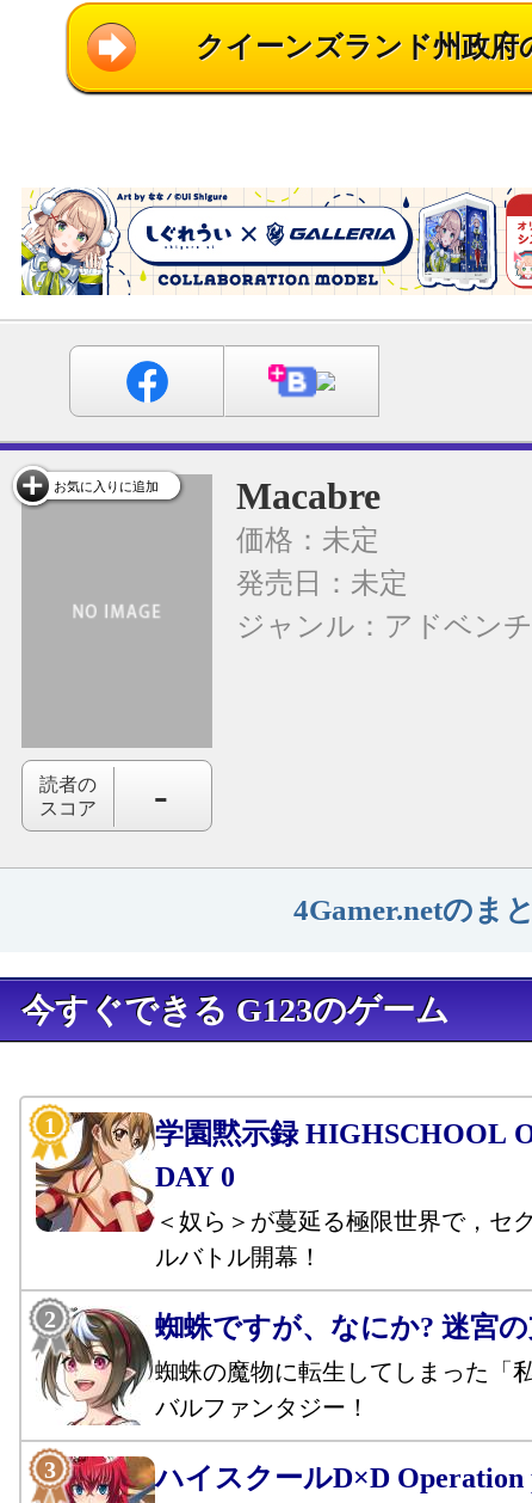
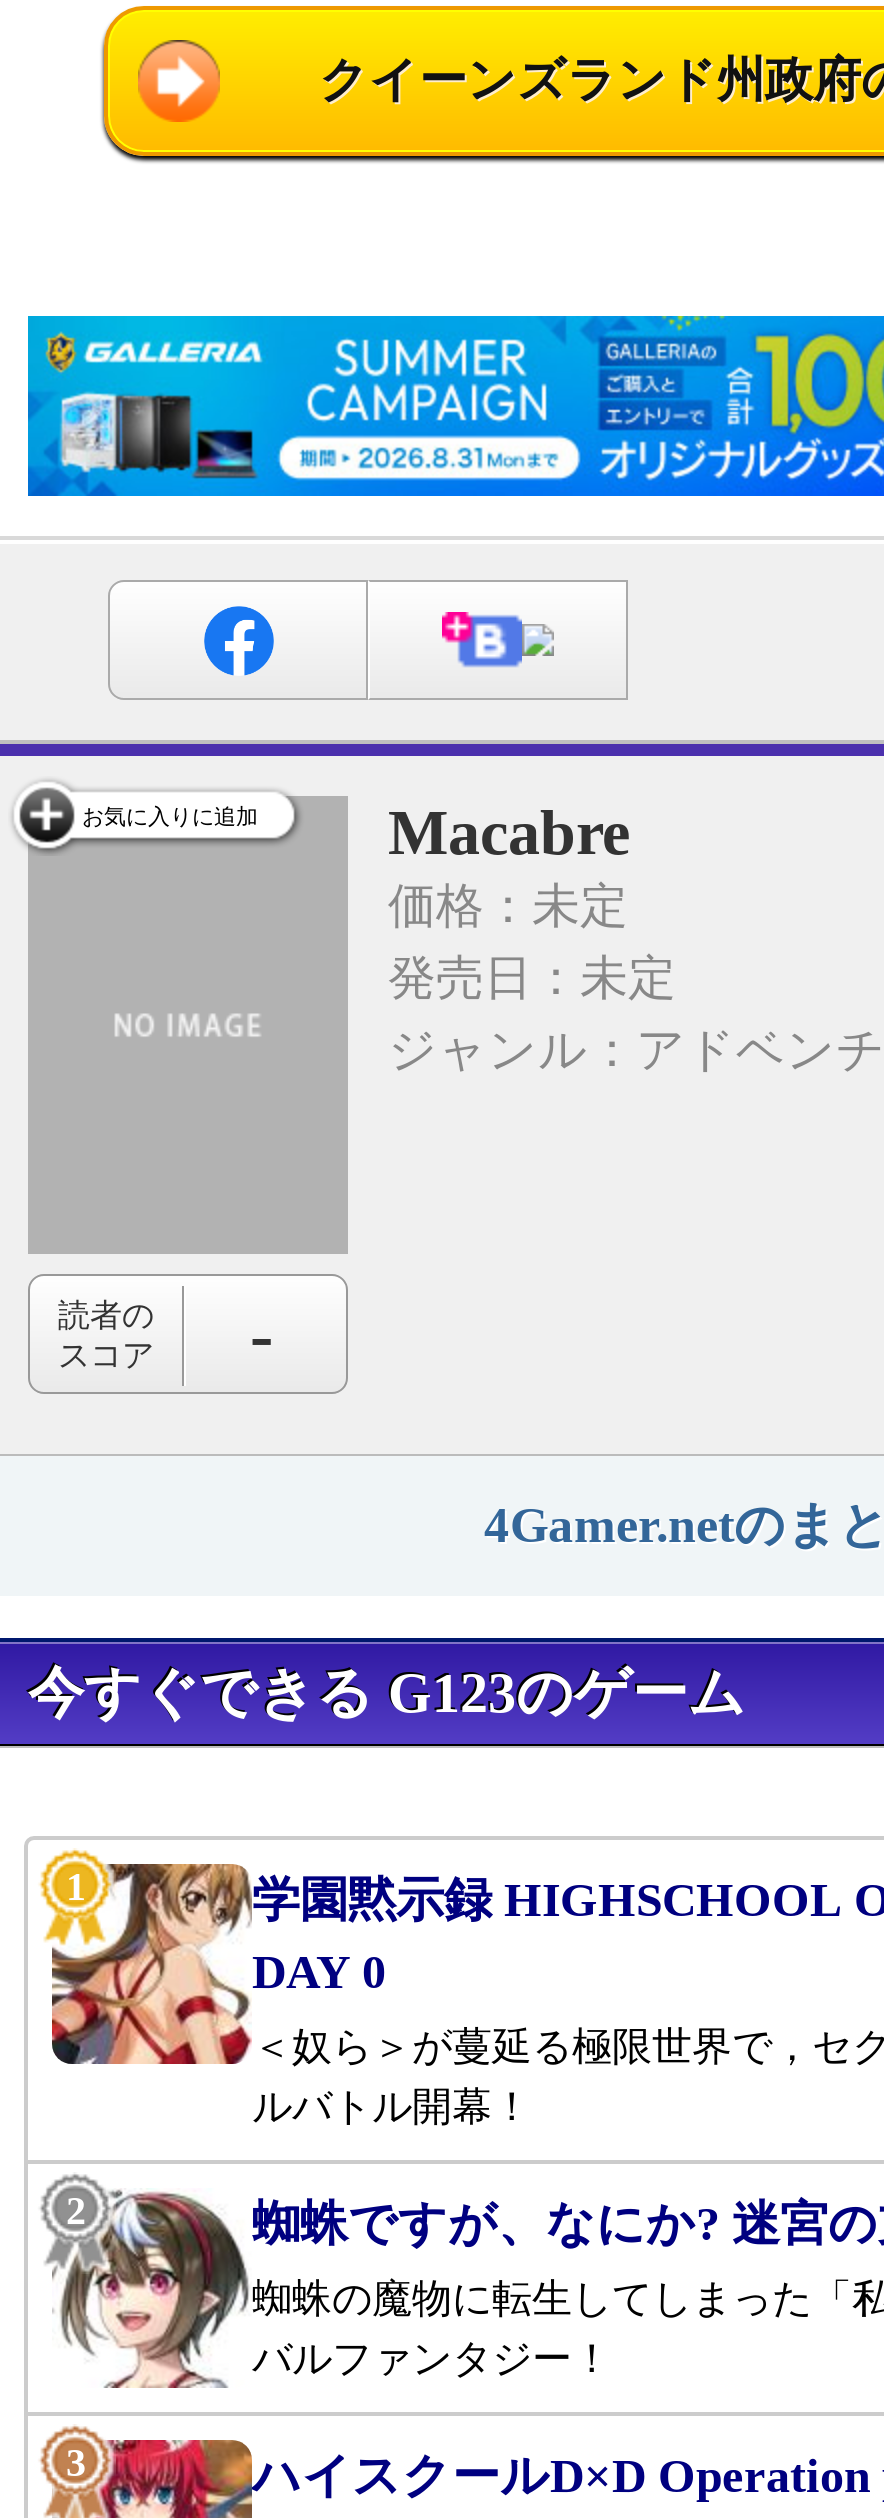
[20,186,528,296] [image] -> [26,314,878,498] [image]

